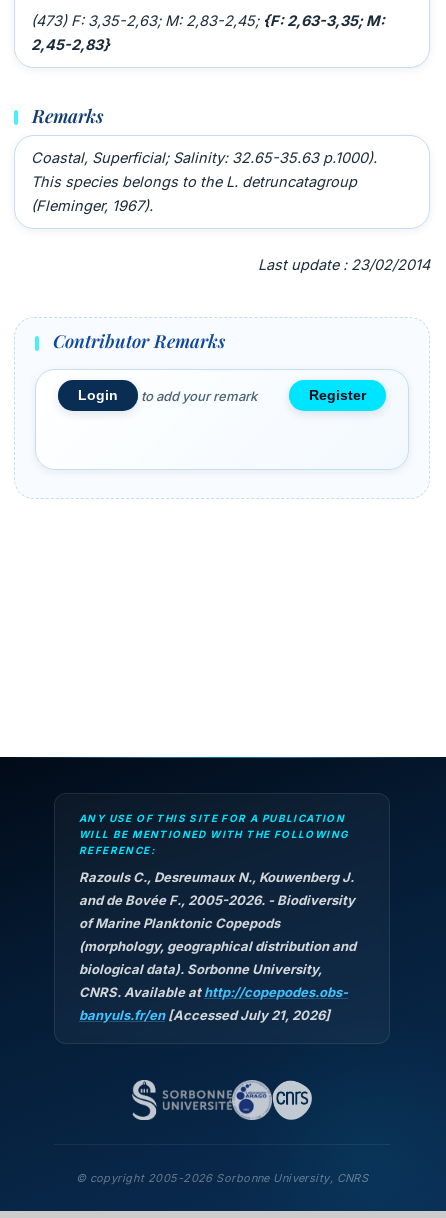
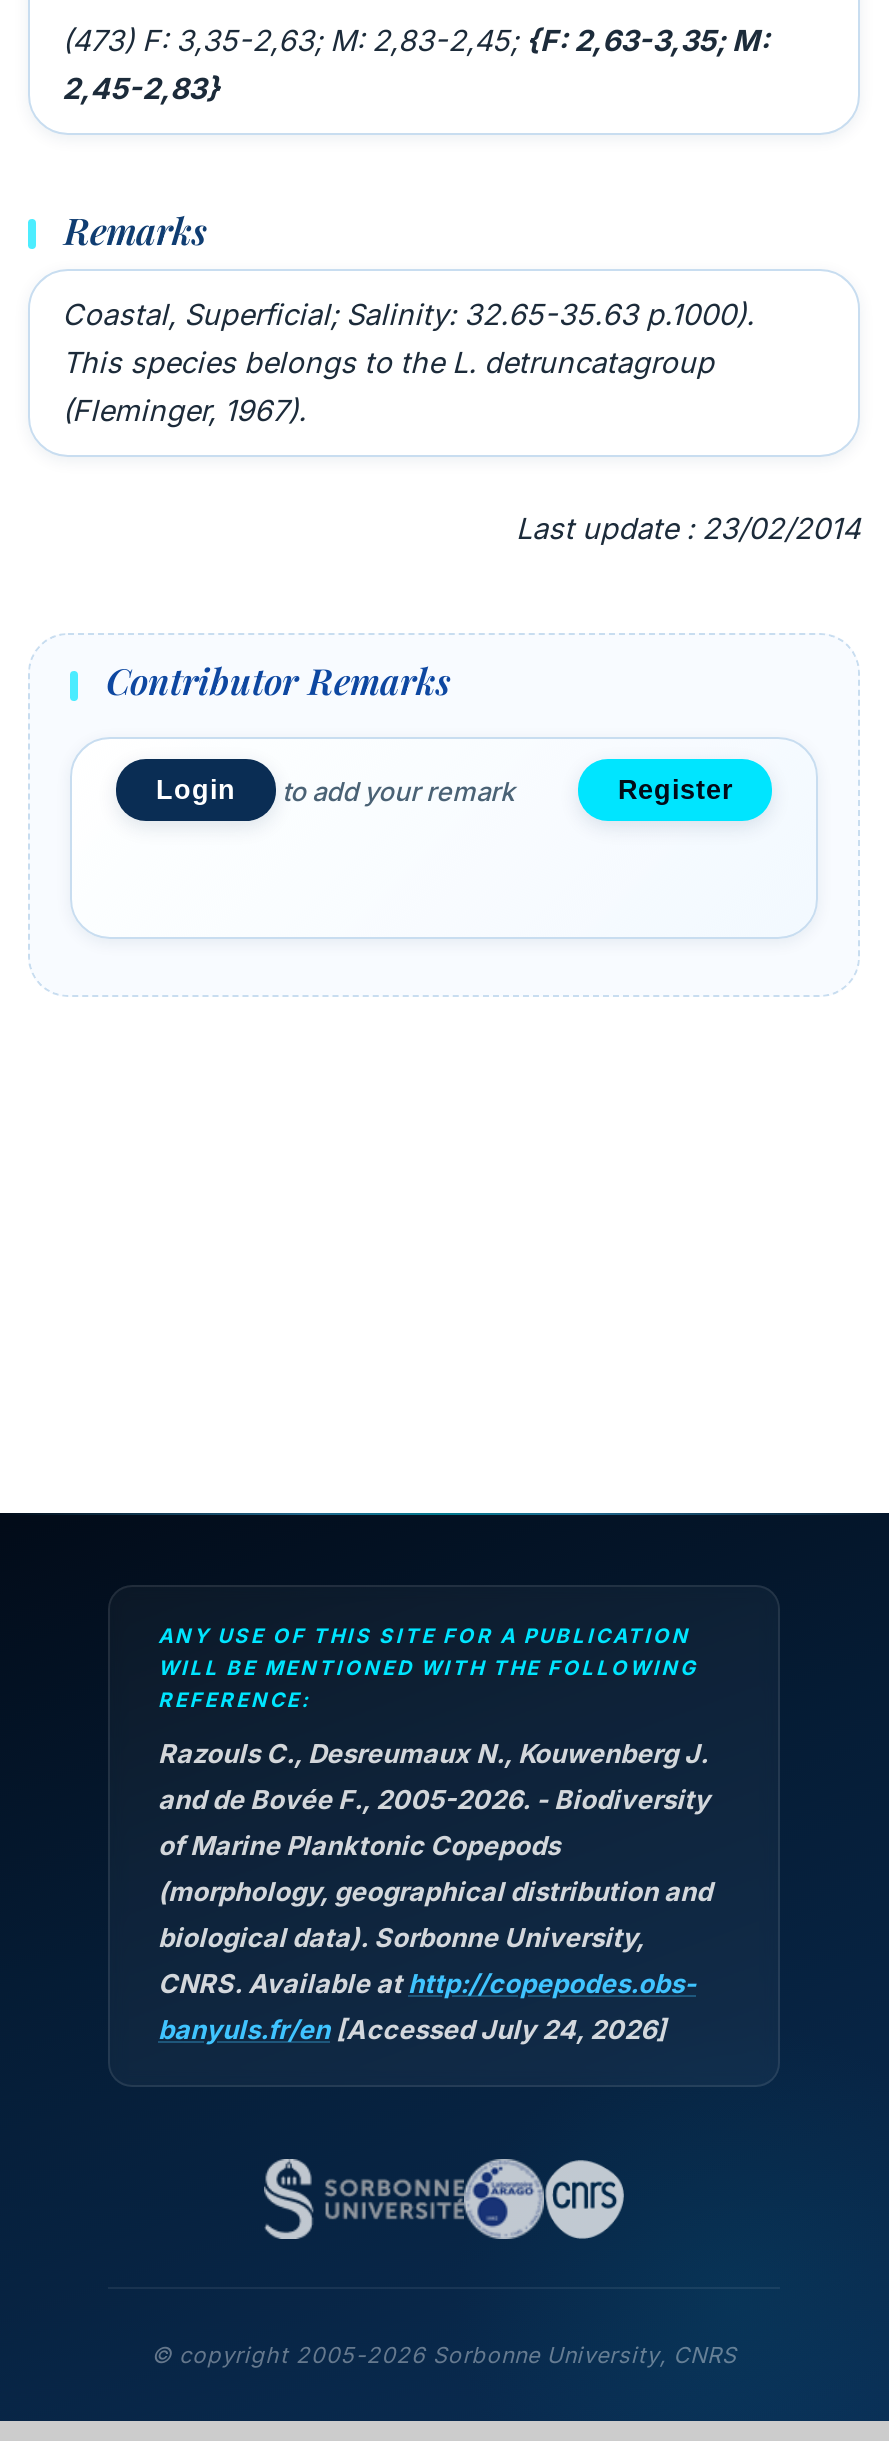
[79,1007,330,1023] banyuls.fr/en [Accessed July 21, 2026] -> [158,2013,666,2045] banyuls.fr/en [Accessed July 24, 2026]

